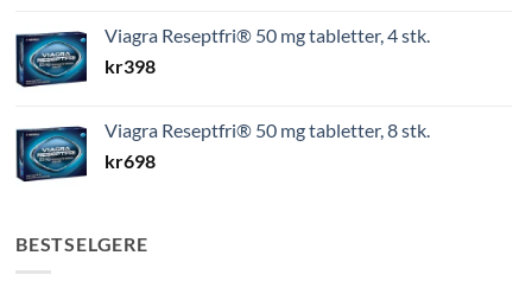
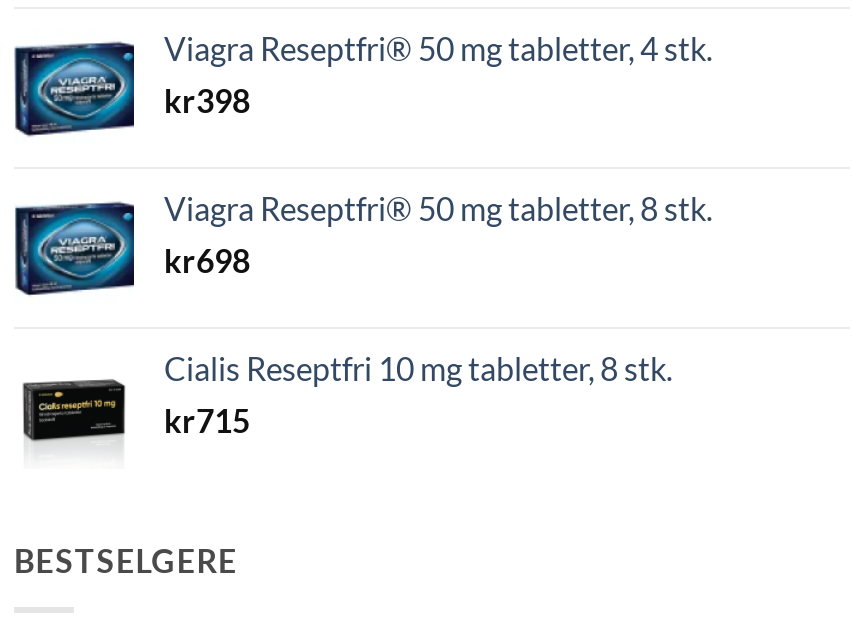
none -> [22,349,672,448] [image] | Cialis Reseptfri 10 mg tabletter, 8 stk. | kr715

